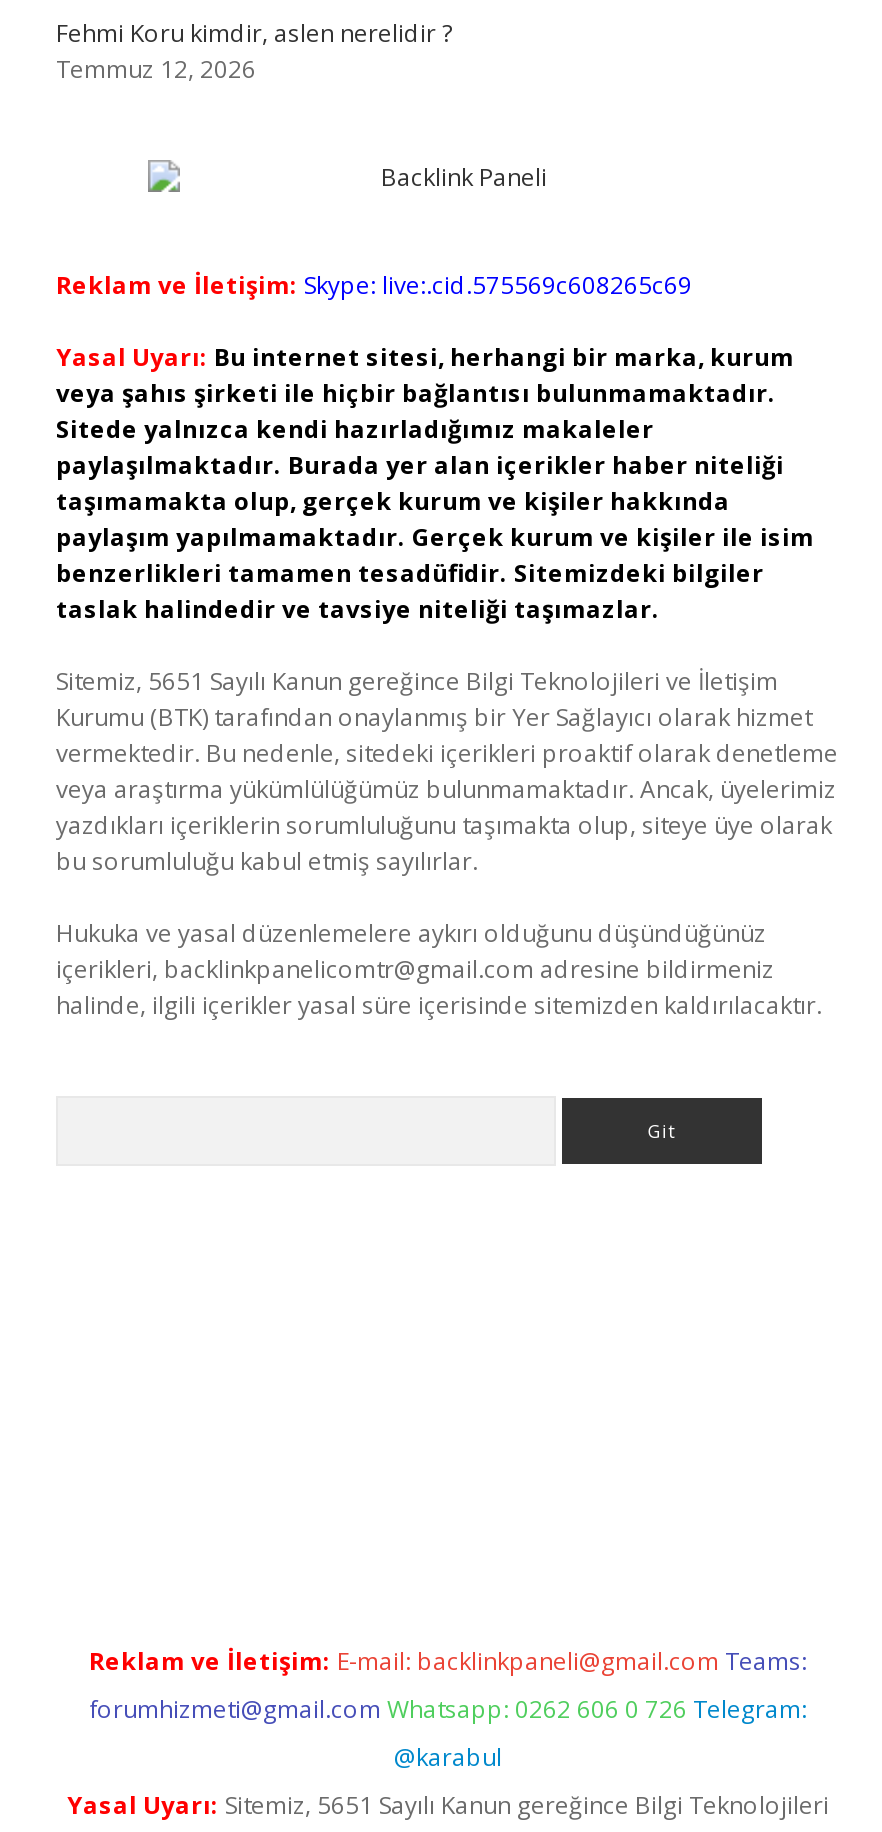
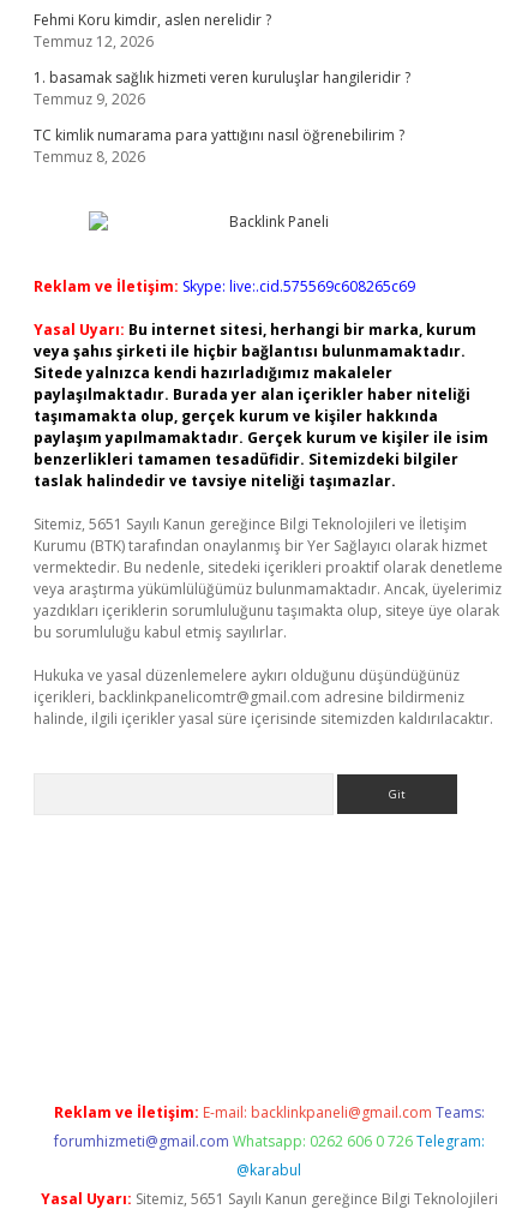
none -> [34,67,410,167] 1. basamak sağlık hizmeti veren kuruluşlar hangileridir ? | Temmuz 9, 2026 | TC kimlik numarama para yattığını nasıl öğrenebilirim ? | Temmuz 8, 2026

